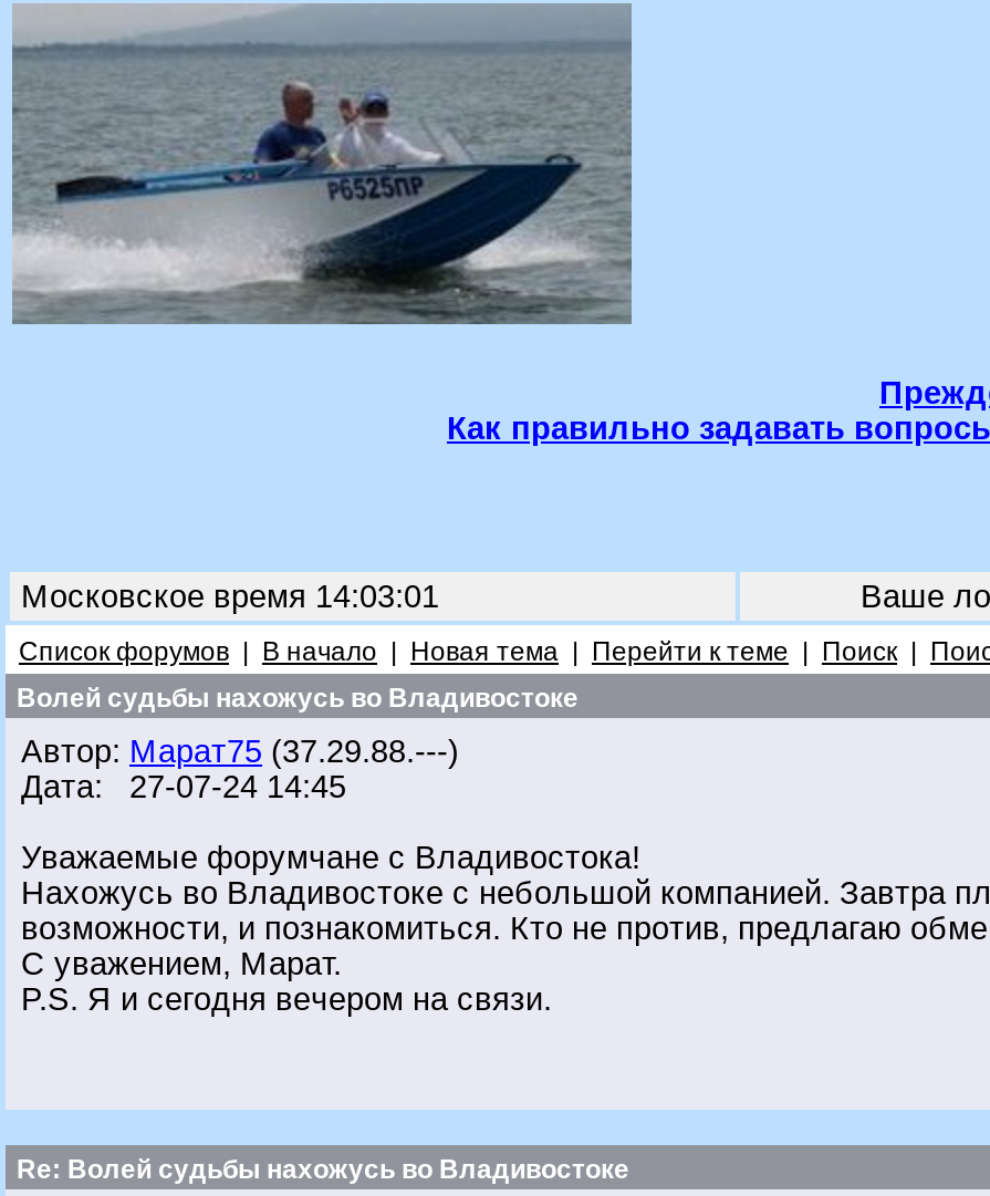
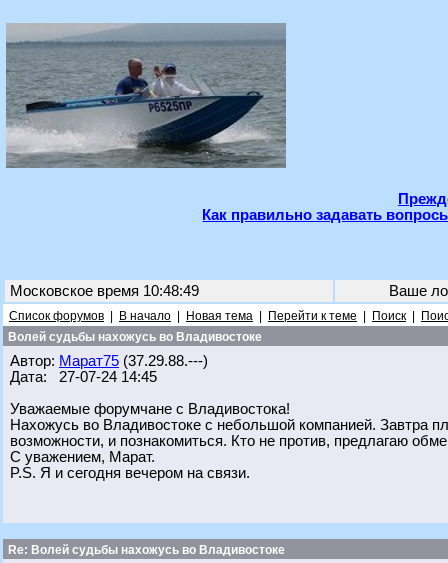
[12,579,448,614] Московское время 14:03:01 -> [6,283,203,299] Московское время 10:48:49

